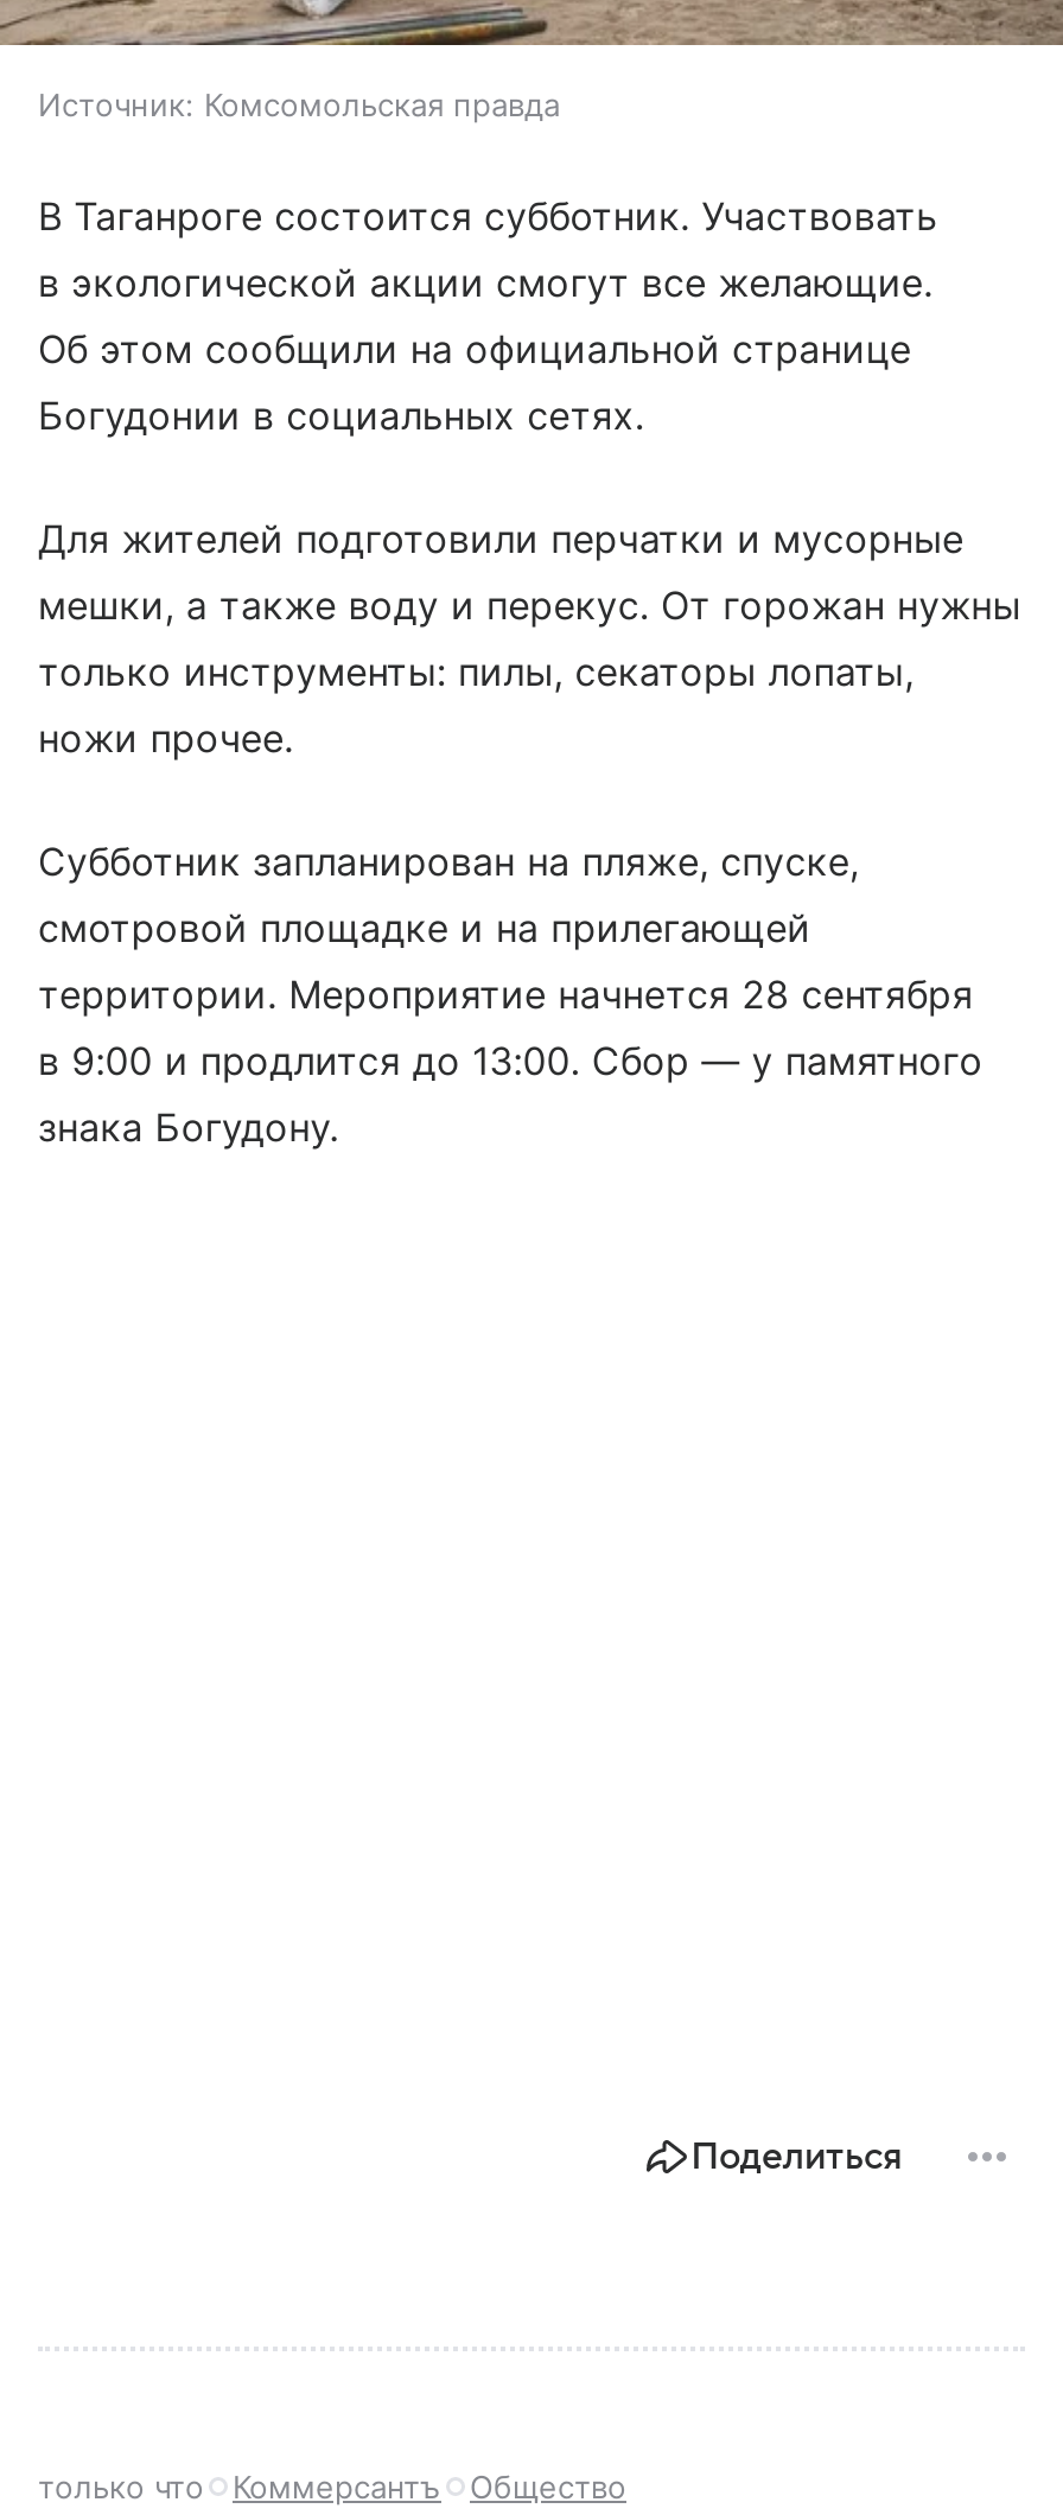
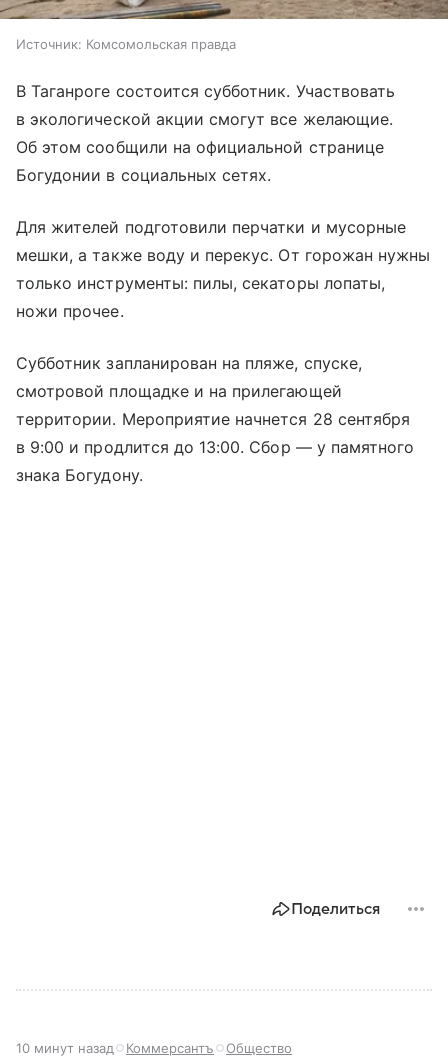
[38,2467,204,2505] только что -> [16,1040,114,1056] 10 минут назад

